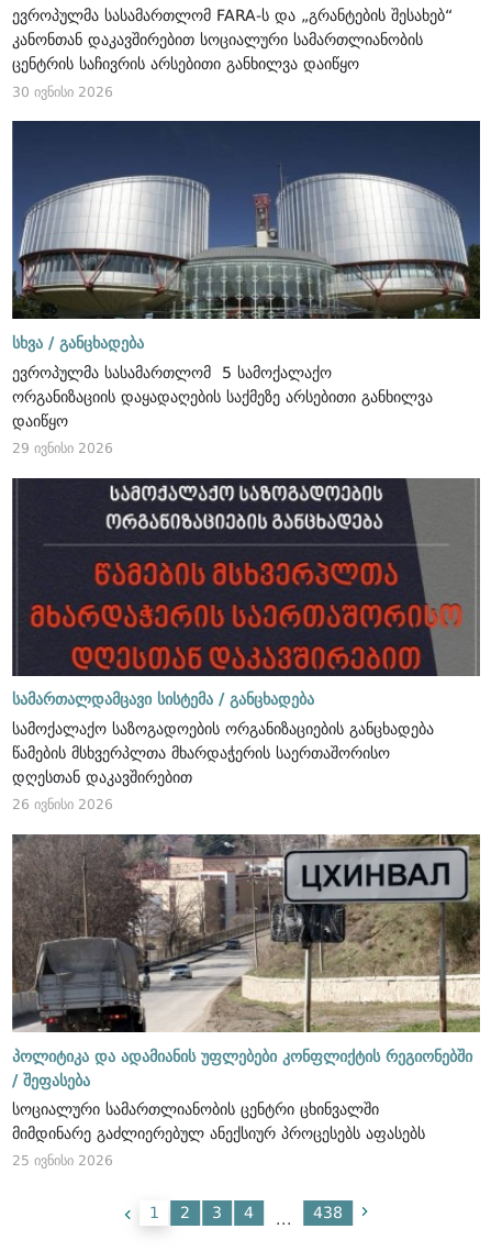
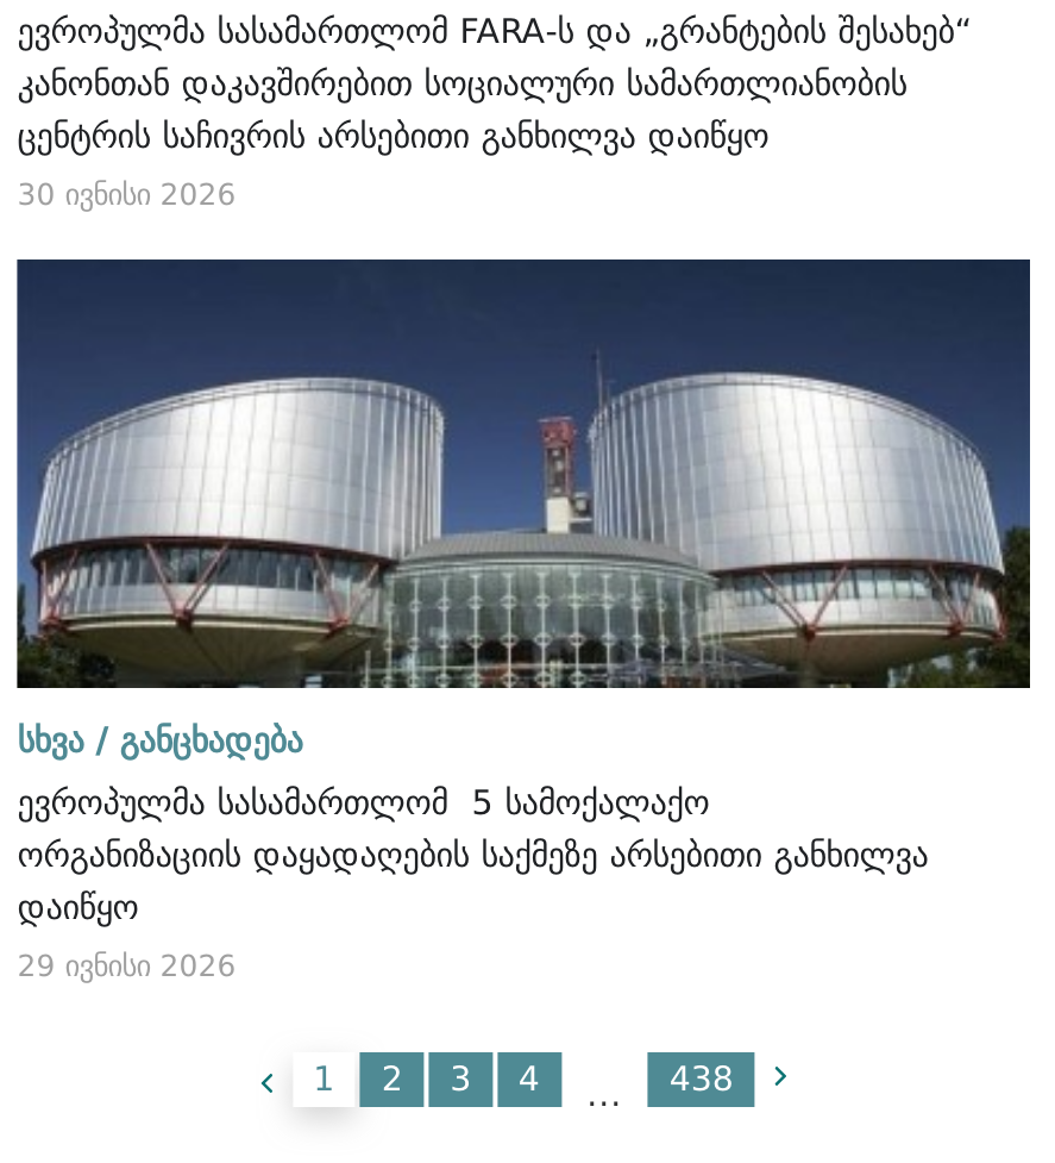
[11,477,481,813] [image] | სამართალდამცავი სისტემა / განცხადება | სამოქალაქო საზოგადოების ორგანიზაციების განცხადება | წამების მსხვერპლთა მხარდაჭერის საერთაშორისო | დღესთან დაკავშირებით | 26 ივნისი 2026 -> none
[11,833,481,1169] [image] | პოლიტიკა და ადამიანის უფლებები კონფლიქტის რეგიონებში | / შეფასება | სოციალური სამართლიანობის ცენტრი ცხინვალში | მიმდინარე გაძლიერებულ ანექსიურ პროცესებს აფასებს | 25 ივნისი 2026 -> none

